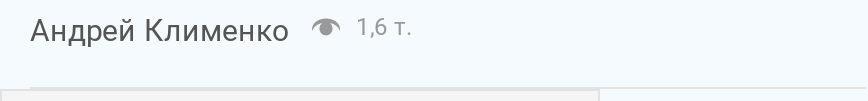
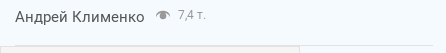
[356,12,412,40] 1,6 т. -> [178,8,206,22] 7,4 т.

